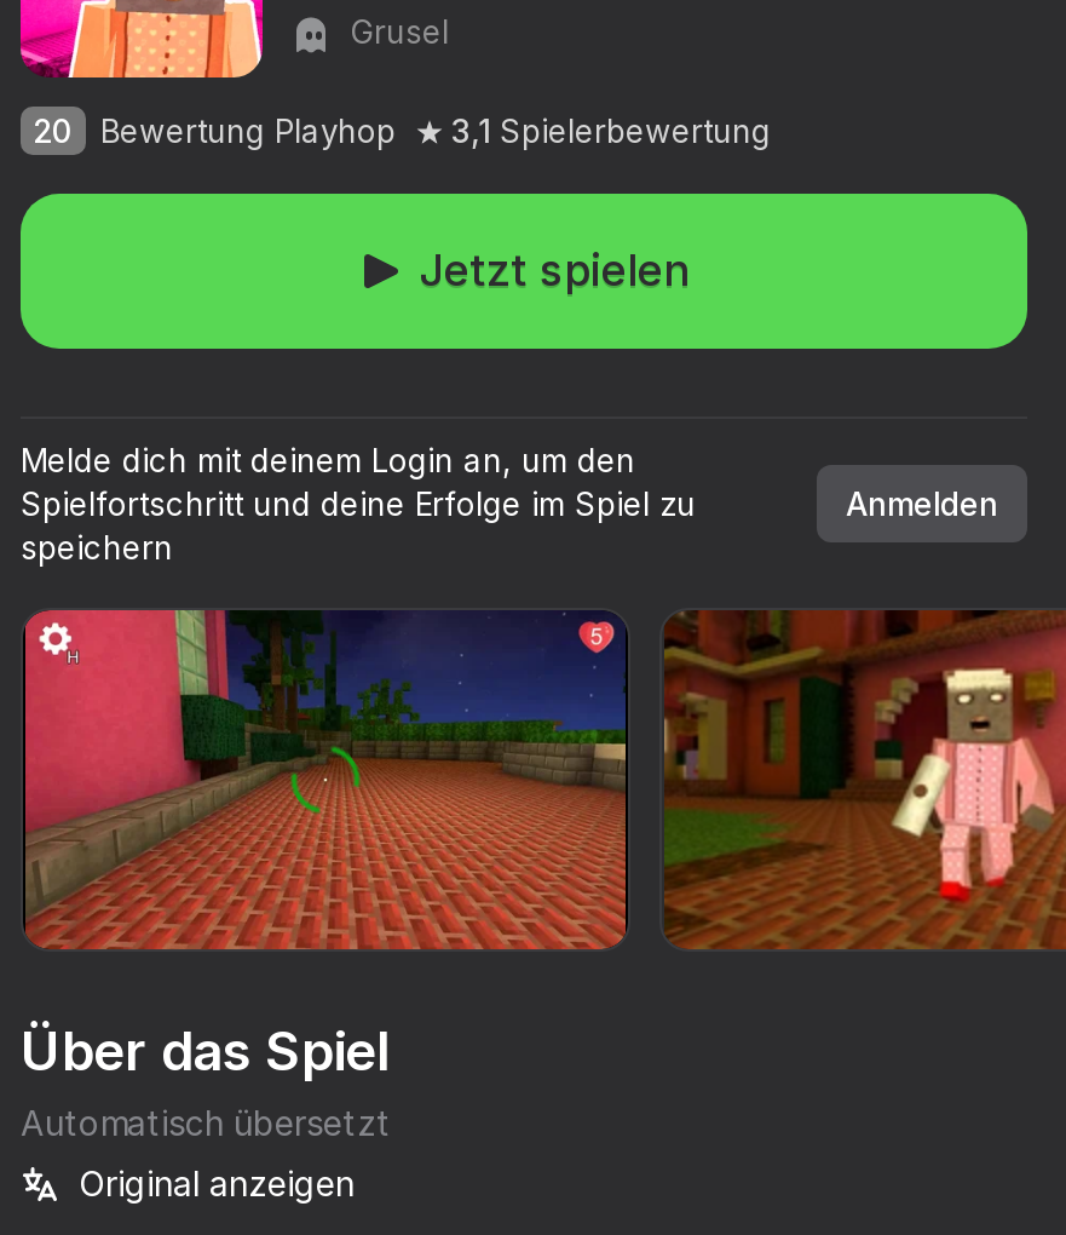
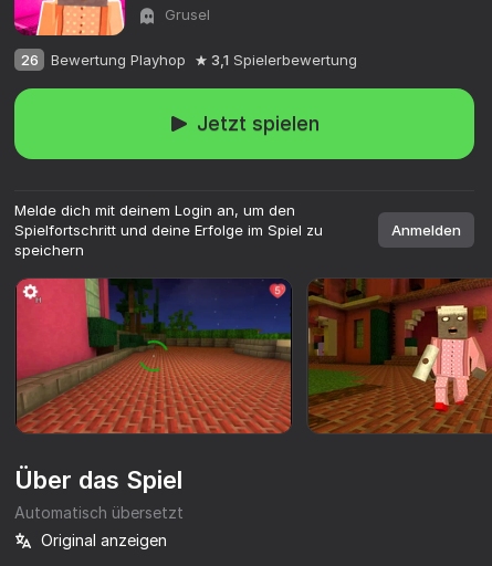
[33,111,771,150] 20 Bewertung Playhop 3,1 Spielerbewertung -> [20,51,357,69] 26 Bewertung Playhop 3,1 Spielerbewertung

